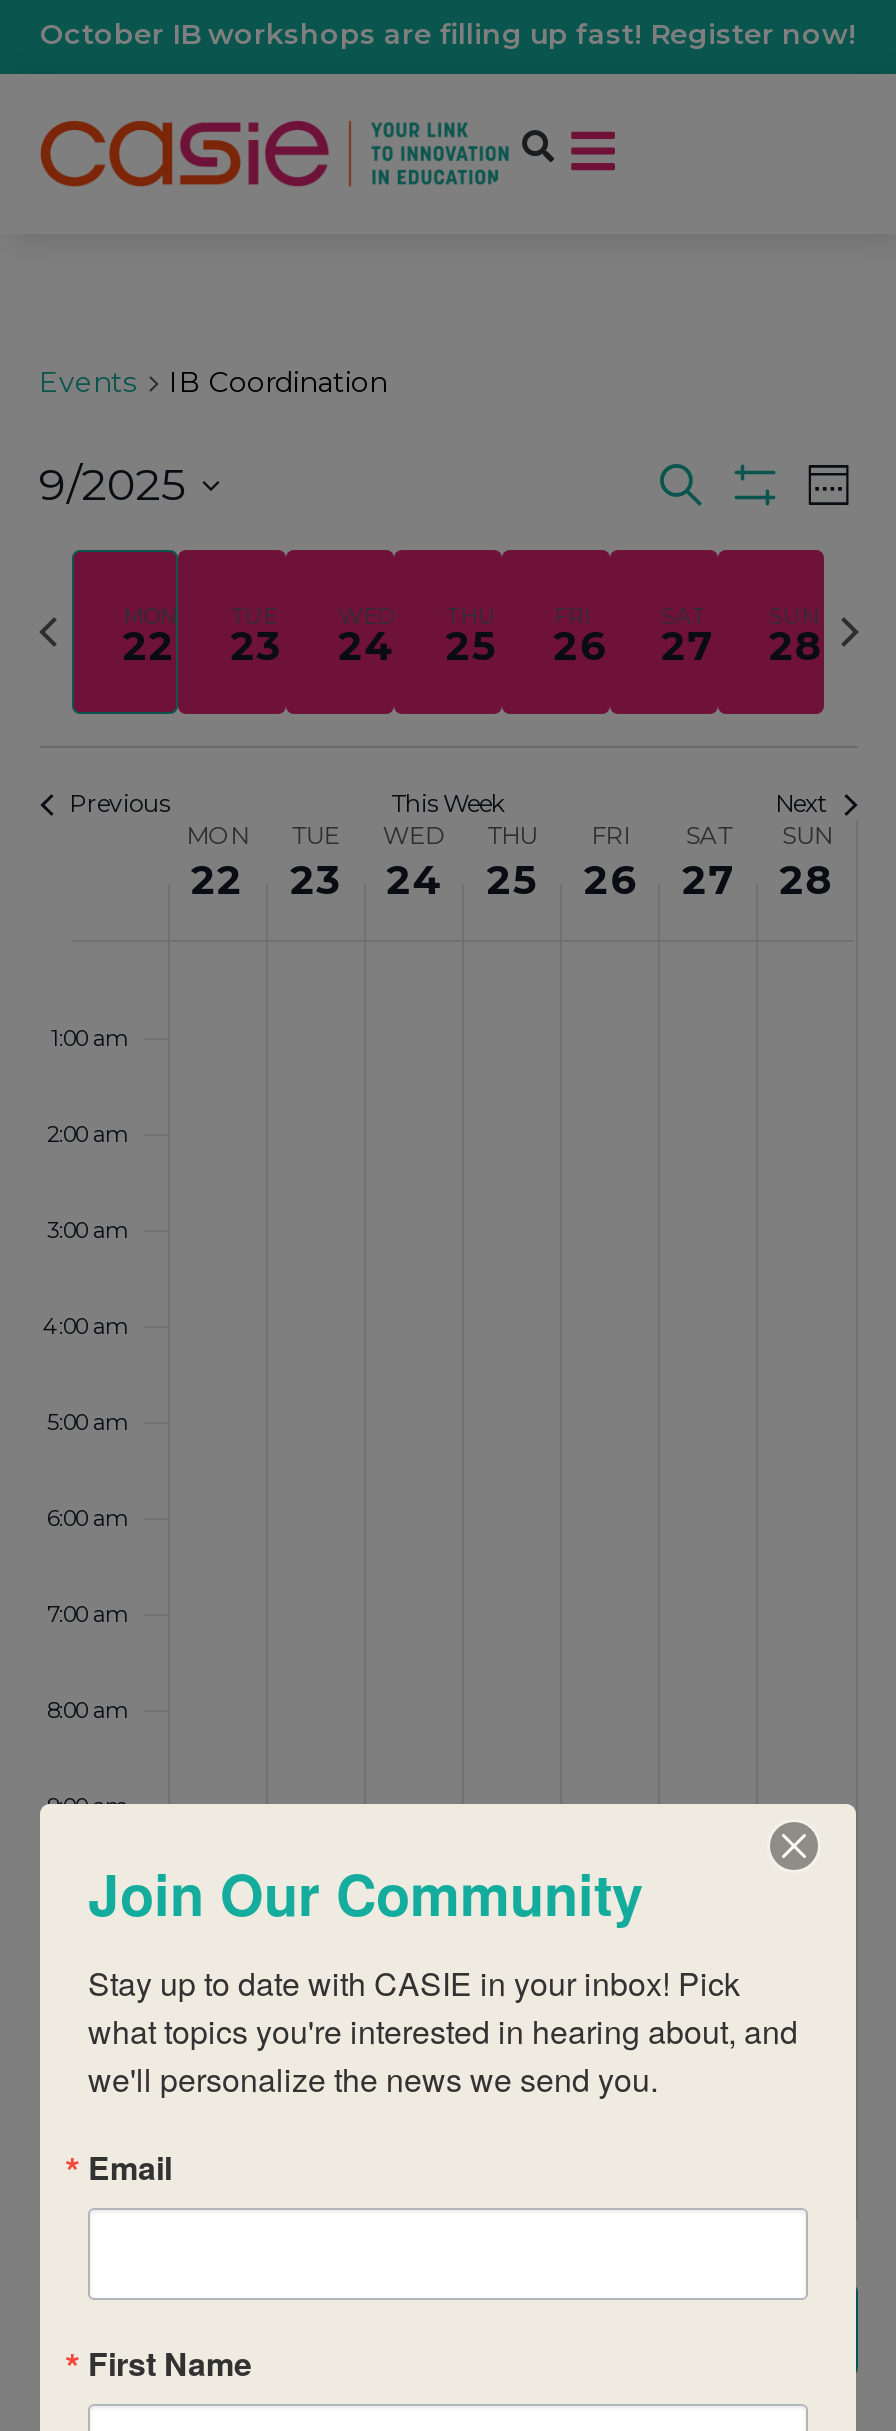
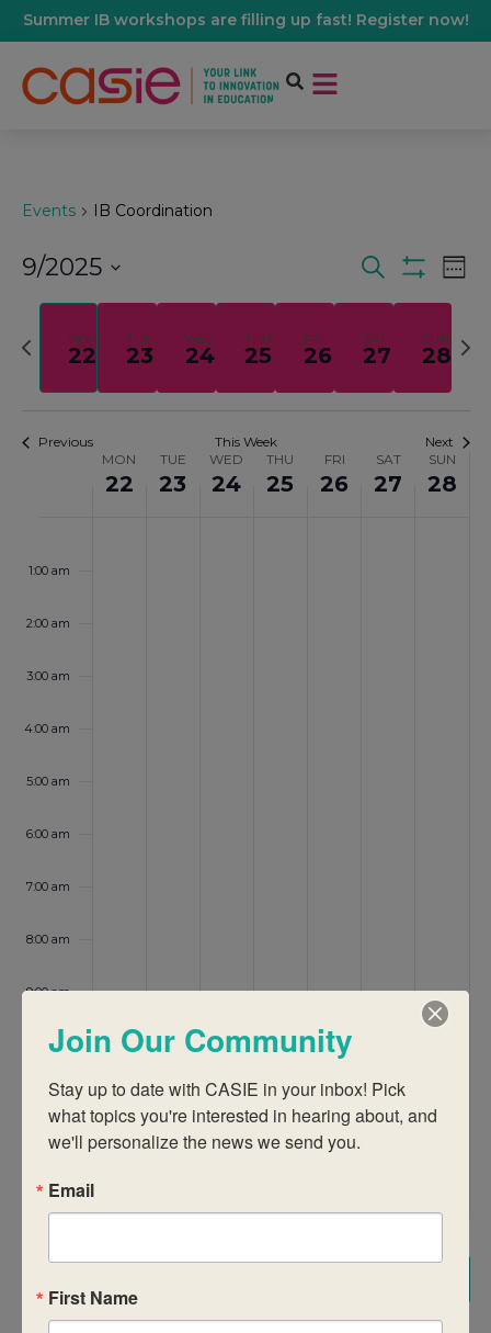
[40,16,856,52] October IB workshops are filling up fast! Register now! -> [22,10,469,30] Summer IB workshops are filling up fast! Register now!

